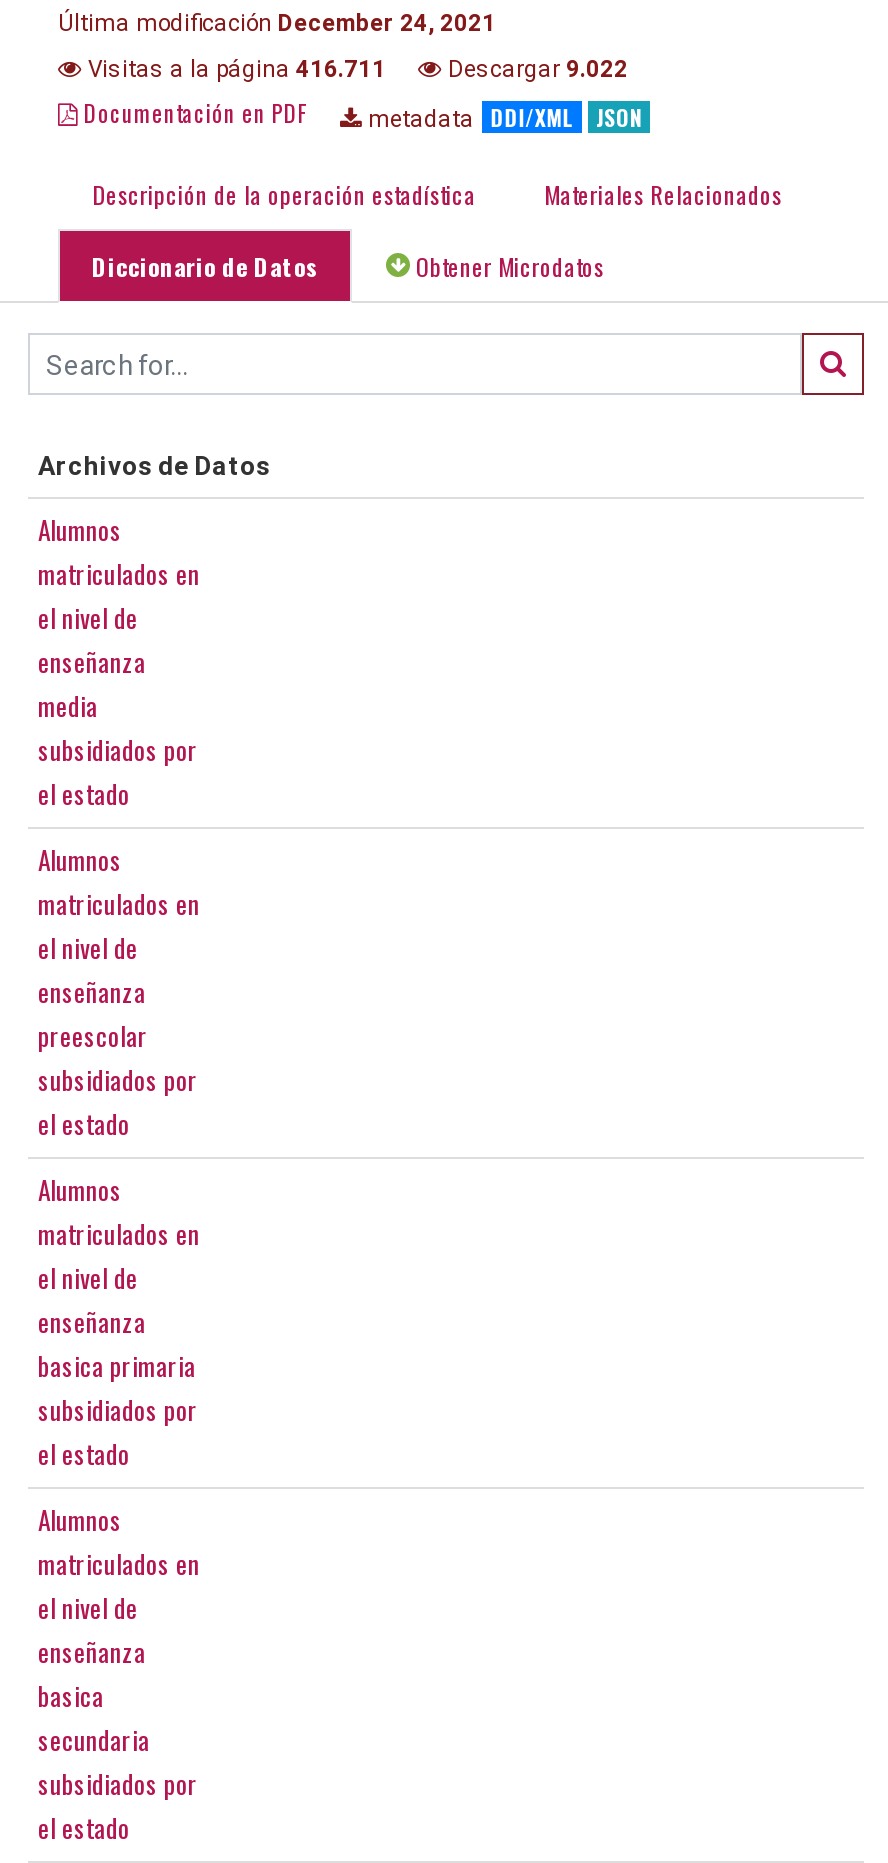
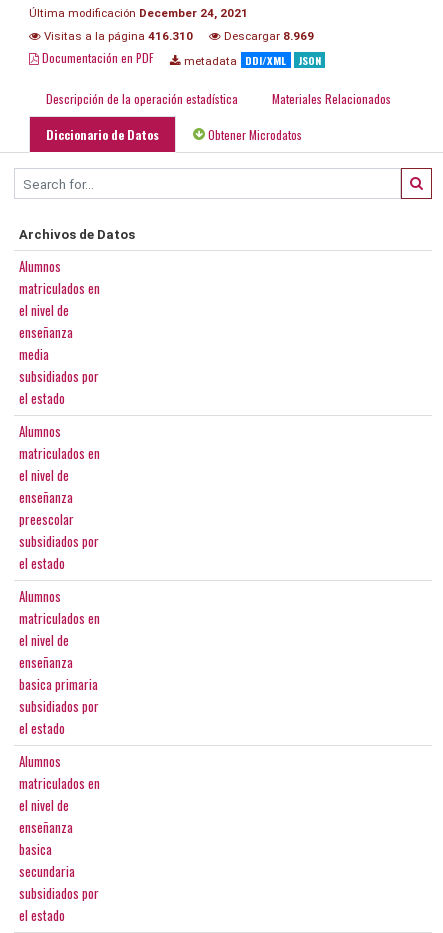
[82,55,386,83] Visitas a la página 416.711 -> [41,29,193,43] Visitas a la página 416.310
[442,55,628,83] Descargar 9.022 -> [221,29,314,43] Descargar 8.969

